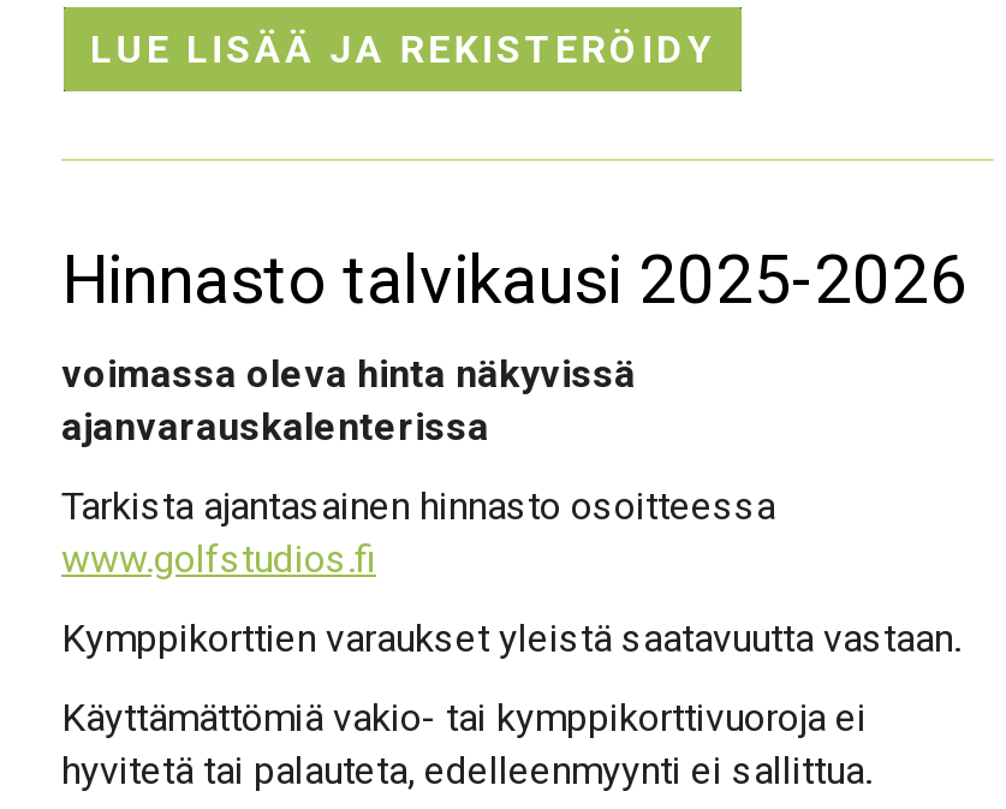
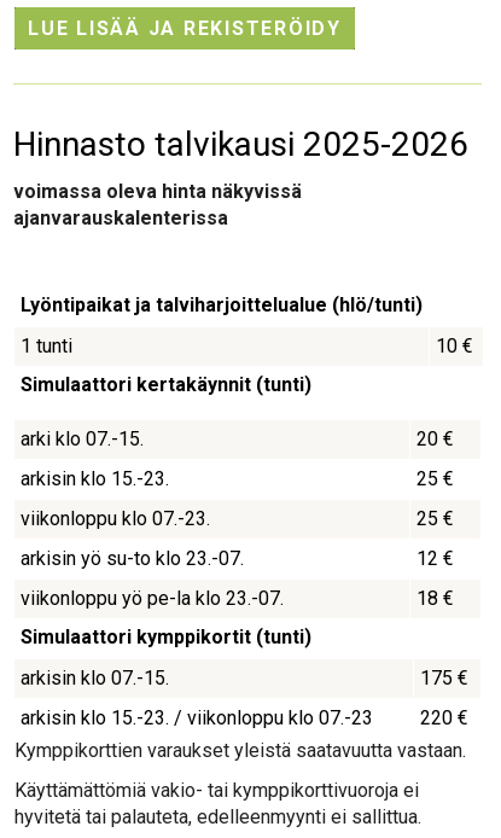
[61,482,775,581] Tarkista ajantasainen hinnasto osoitteessa | www.golfstudios.fi -> [21,293,473,729] Lyöntipaikat ja talviharjoittelualue (hlö/tunti) | 1 tunti | 10 € | Simulaattori kertakäynnit (tunti) | arki klo 07.-15. | 20 € | arkisin klo 15.-23. | 25 € | viikonloppu klo 07.-23. | 25 € | arkisin yö su-to klo 23.-07. | 12 € | viikonloppu yö pe-la klo 23.-07. | 18 € | Simulaattori kymppikortit (tunti) | arkisin klo 07.-15. | 175 € | arkisin klo 15.-23. / viikonloppu klo 07.-23 | 220 €

